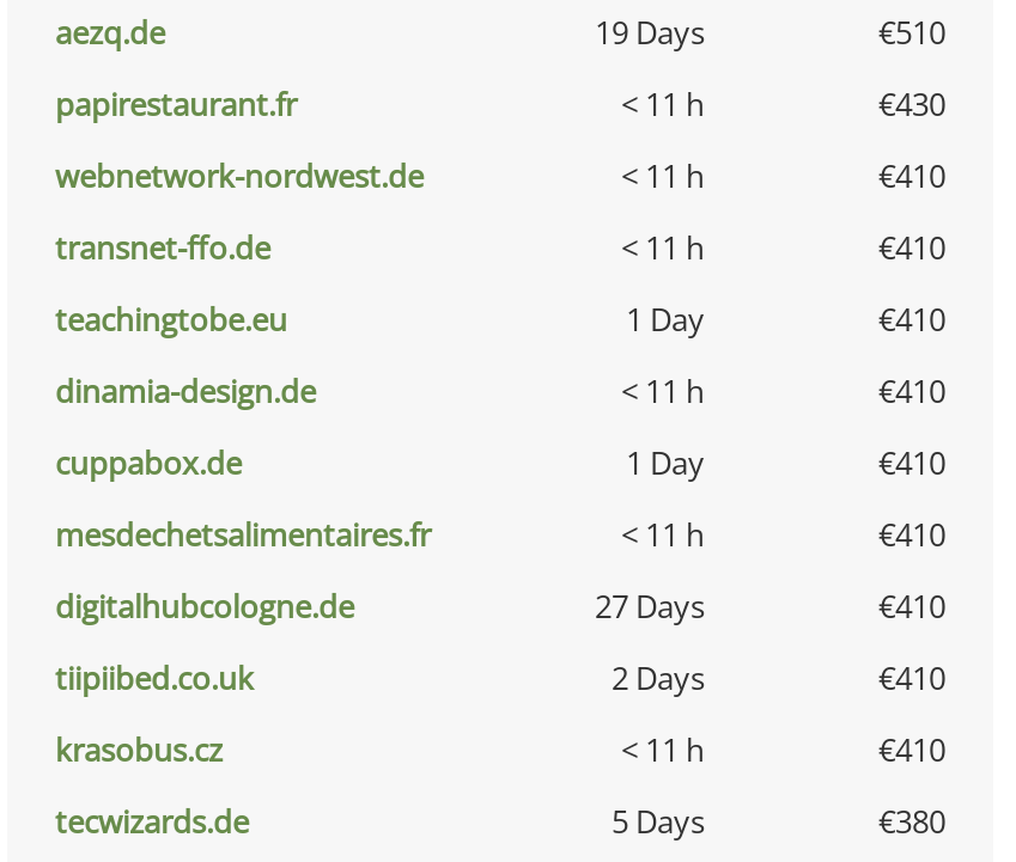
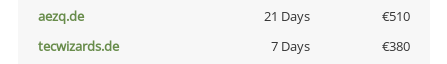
[595,11,705,54] 19 Days -> [263,7,309,25] 21 Days
[55,82,945,771] papirestaurant.fr | < 11 h | €430 | webnetwork-nordwest.de | < 11 h | €410 | transnet-ffo.de | < 11 h | €410 | teachingtobe.eu | 1 Day | €410 | dinamia-design.de | < 11 h | €410 | cuppabox.de | 1 Day | €410 | mesdechetsalimentaires.fr | < 11 h | €410 | digitalhubcologne.de | 27 Days | €410 | tiipiibed.co.uk | 2 Days | €410 | krasobus.cz | < 11 h | €410 -> none
[612,800,705,843] 5 Days -> [270,37,309,55] 7 Days

